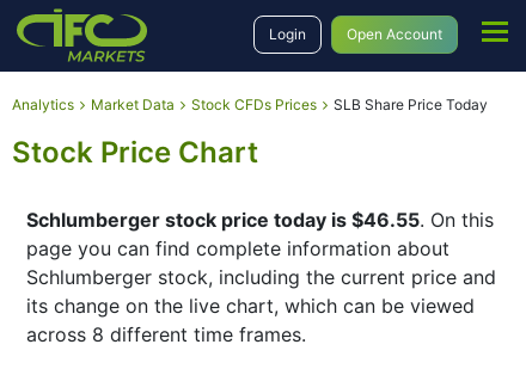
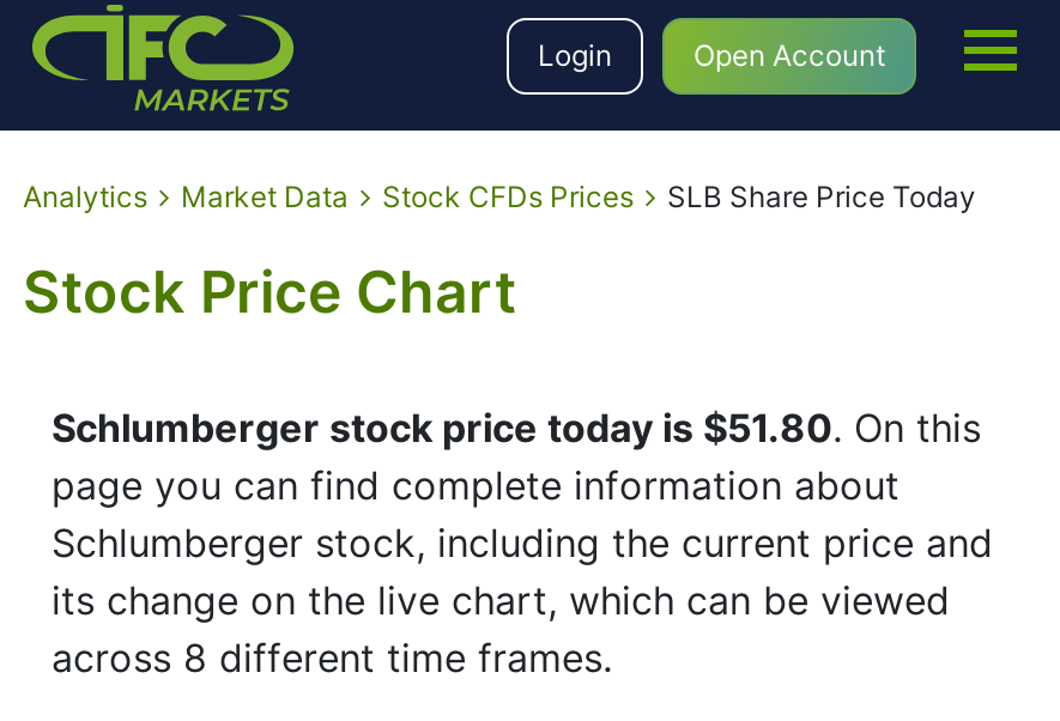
[26,208,494,232] Schlumberger stock price today is $46.55. On this -> [52,404,981,452] Schlumberger stock price today is $51.80. On this

